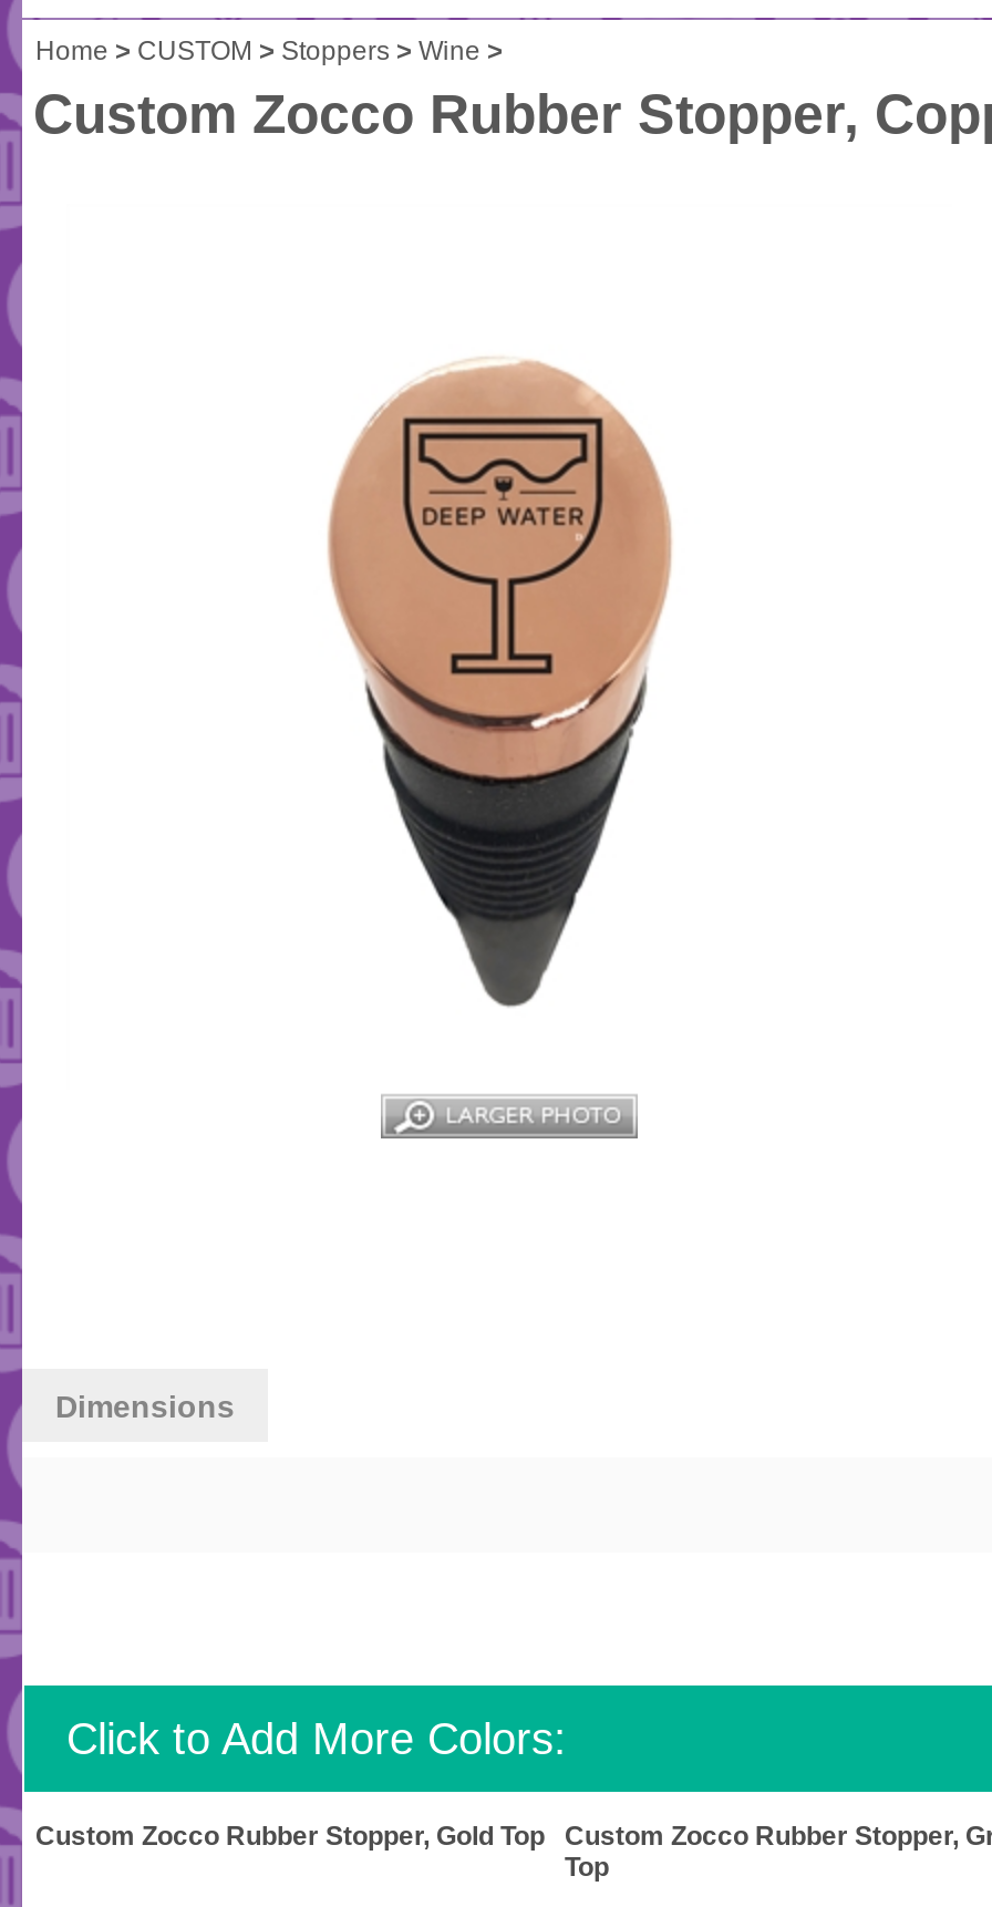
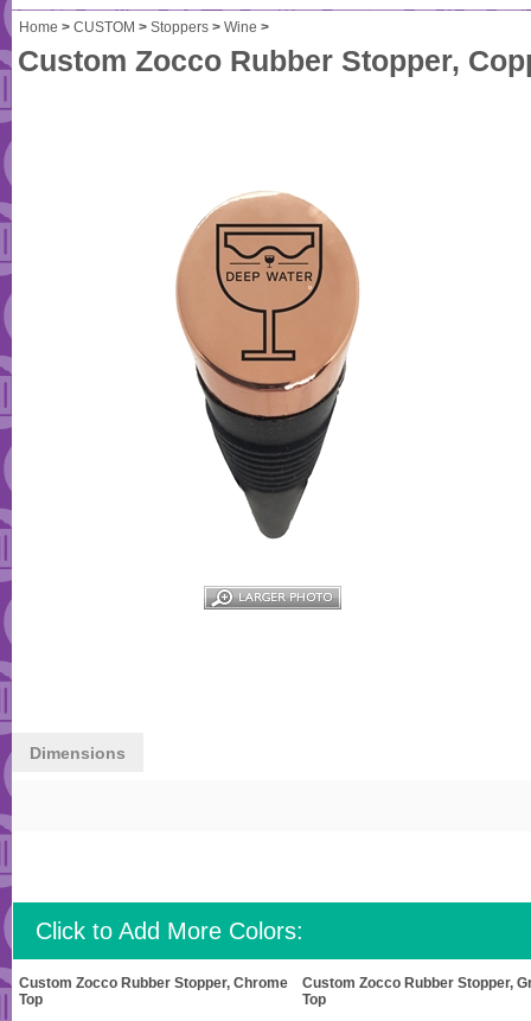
[35,1821,545,1852] Custom Zocco Rubber Stopper, Gold Top -> [19,975,288,1008] Custom Zocco Rubber Stopper, Chrome | Top

